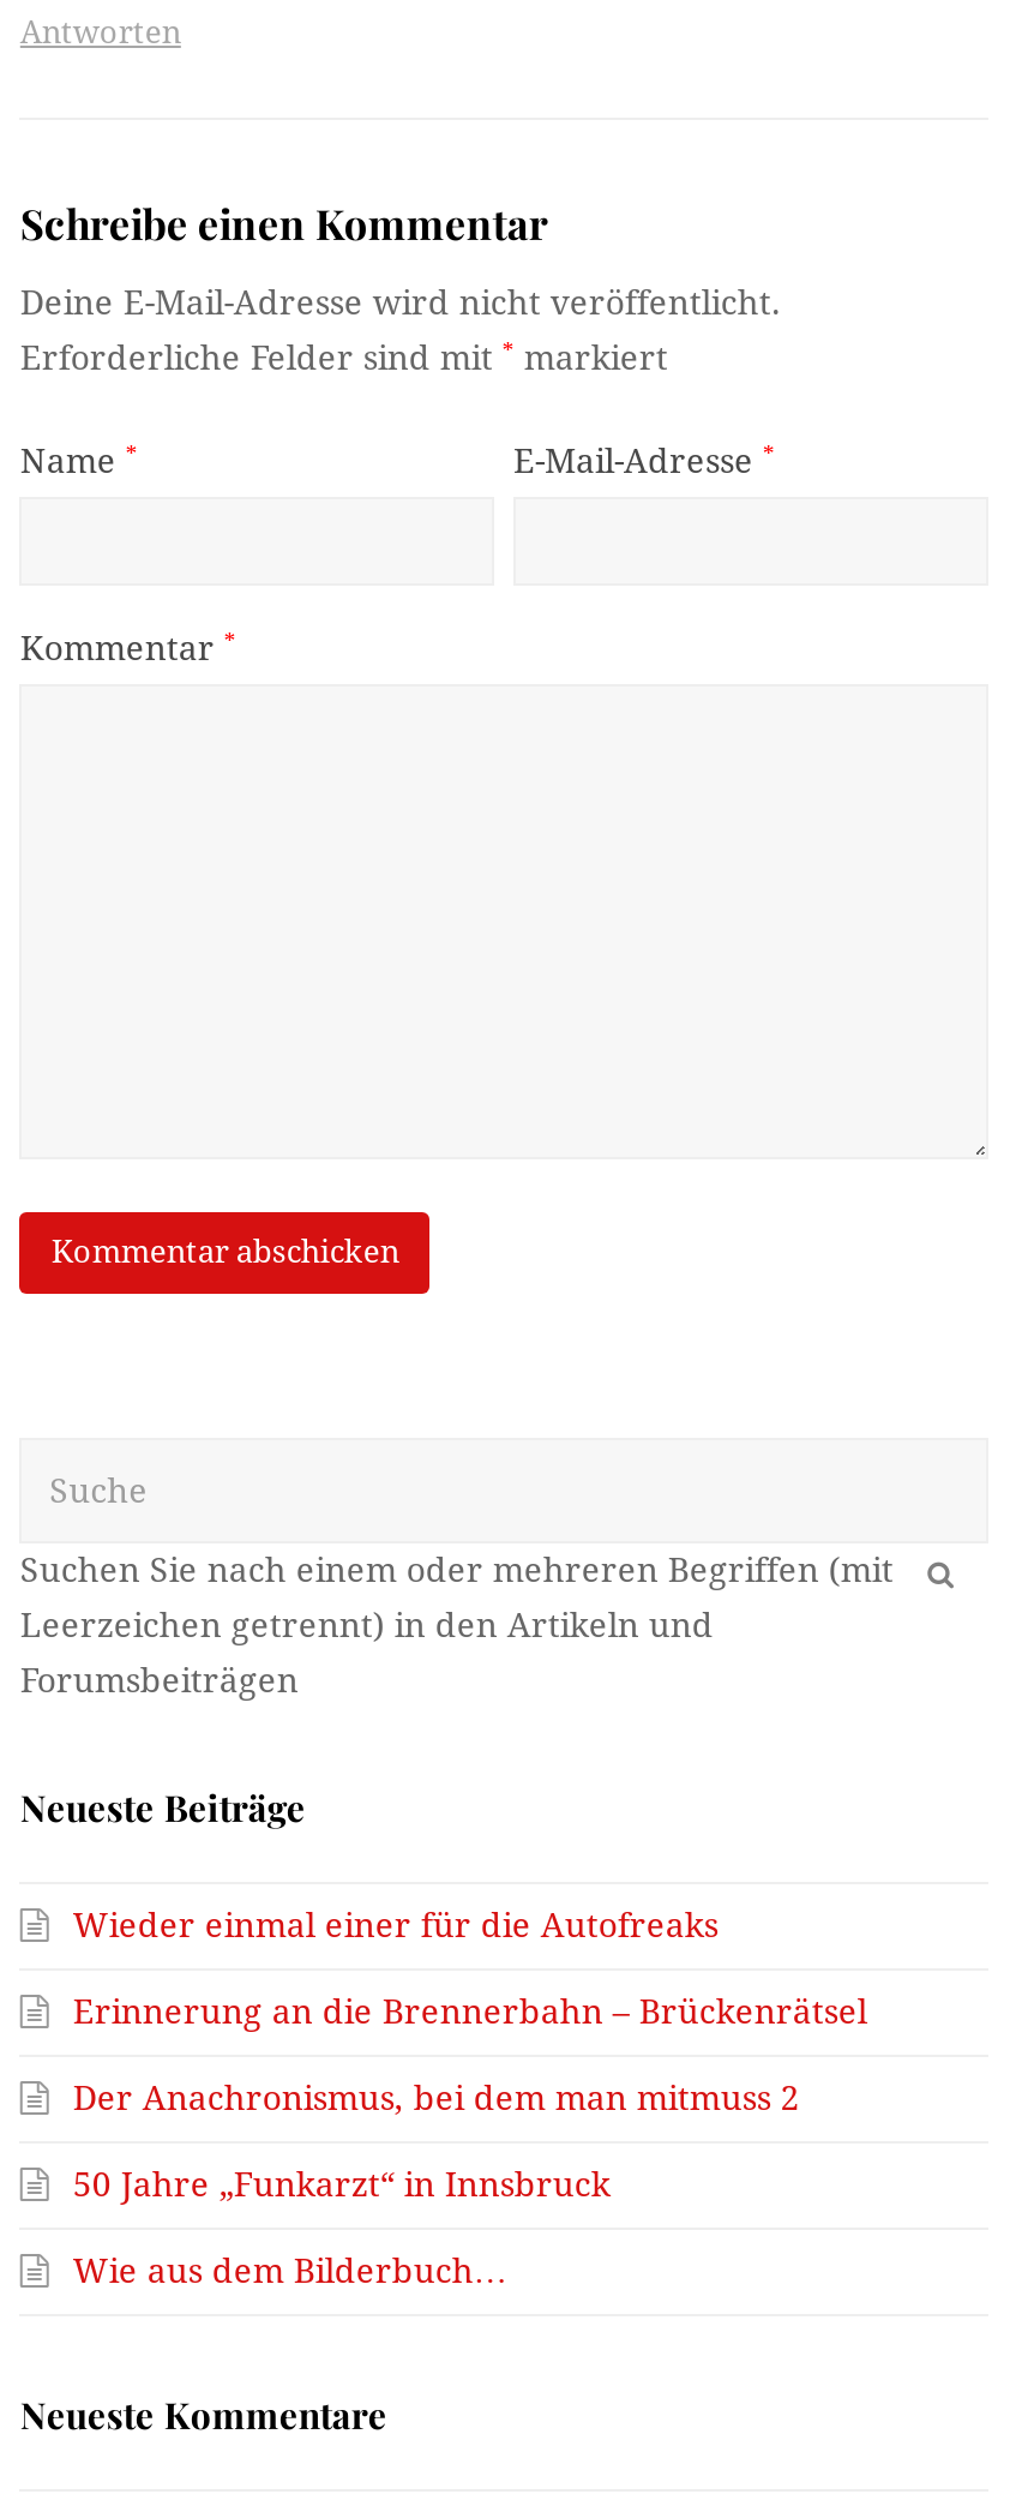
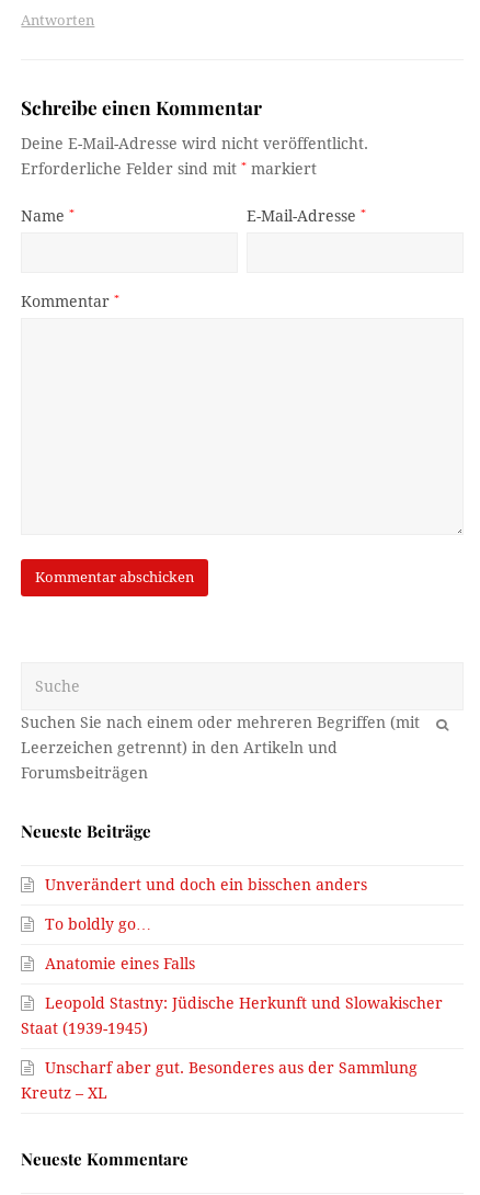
[73,1907,718,1946] Wieder einmal einer für die Autofreaks -> [45,877,368,894] Unverändert und doch ein bisschen anders
[73,1994,877,2032] Erinnerung an die Brennerbahn – Brückenrätsel -> [45,916,152,934] To boldly go…
[73,2080,800,2118] Der Anachronismus, bei dem man mitmuss 2 -> [45,955,196,973] Anatomie eines Falls
[73,2166,610,2205] 50 Jahre „Funkarzt“ in Innsbruck -> [21,995,443,1038] Leopold Stastny: Jüdische Herkunft und Slowakischer | Staat (1939-1945)
[73,2253,507,2291] Wie aus dem Bilderbuch… -> [21,1060,418,1102] Unscharf aber gut. Besonderes aus der Sammlung | Kreutz – XL

